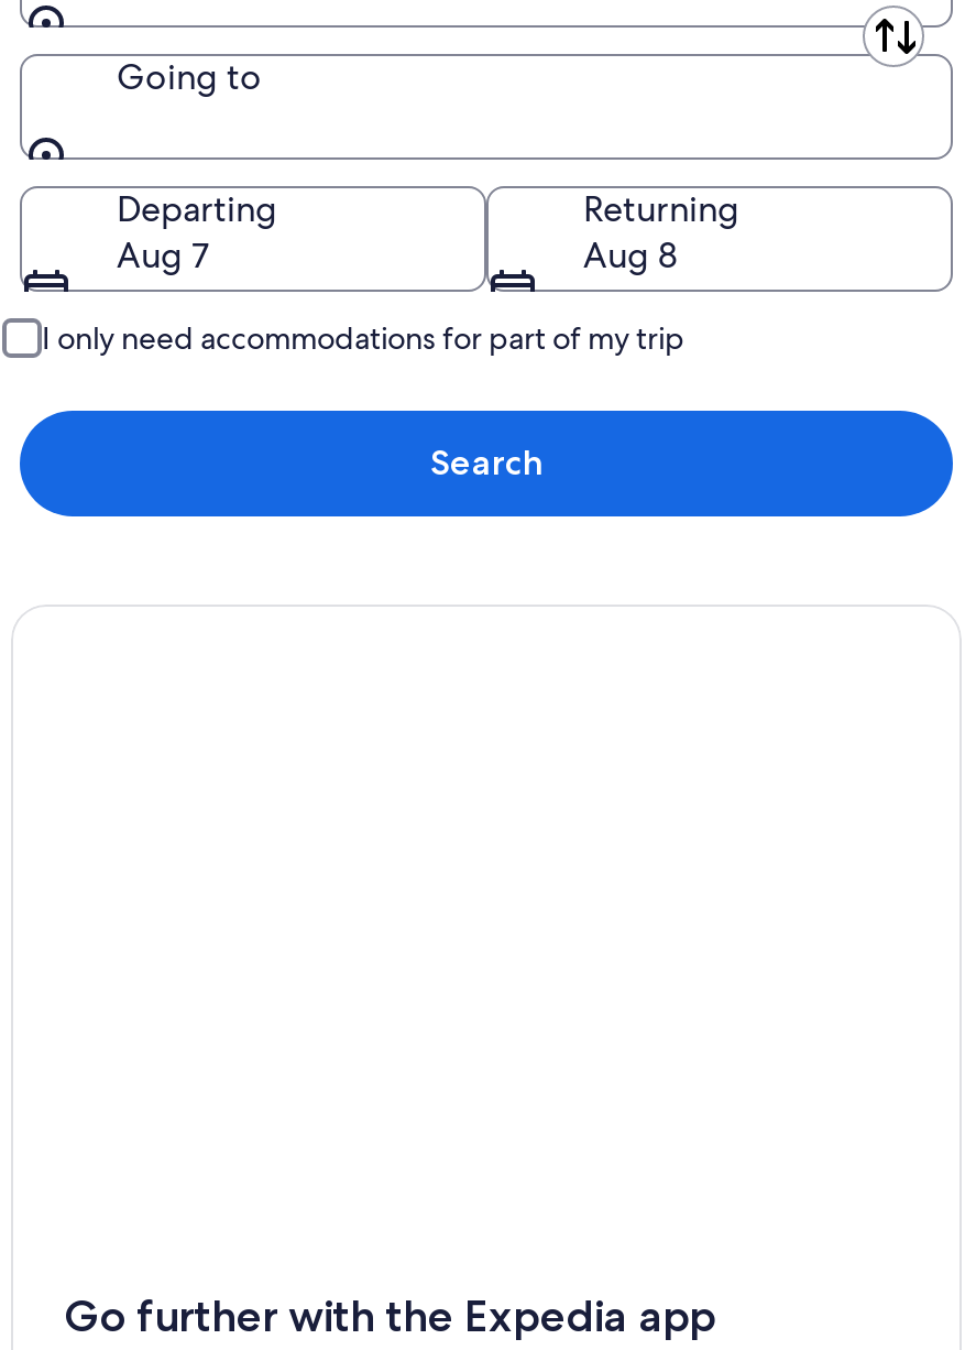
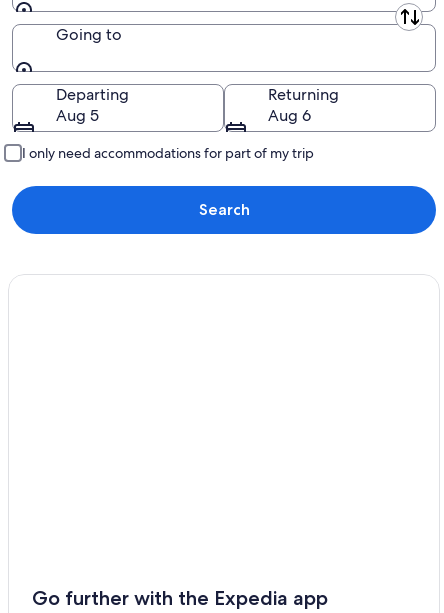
[117,231,209,278] Aug 7 -> [56,105,99,126] Aug 5
[583,231,678,278] Aug 8 -> [268,105,311,126] Aug 6

